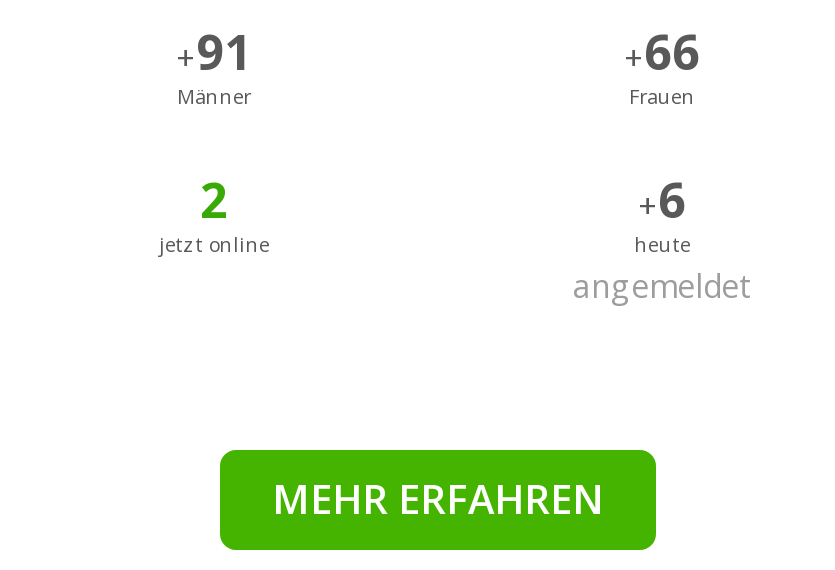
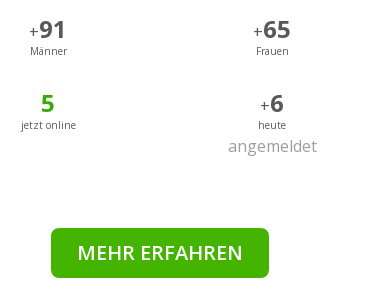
[624,18,700,84] +66 -> [253,12,291,45] +65
[200,166,228,232] 2 -> [41,86,55,119] 5

